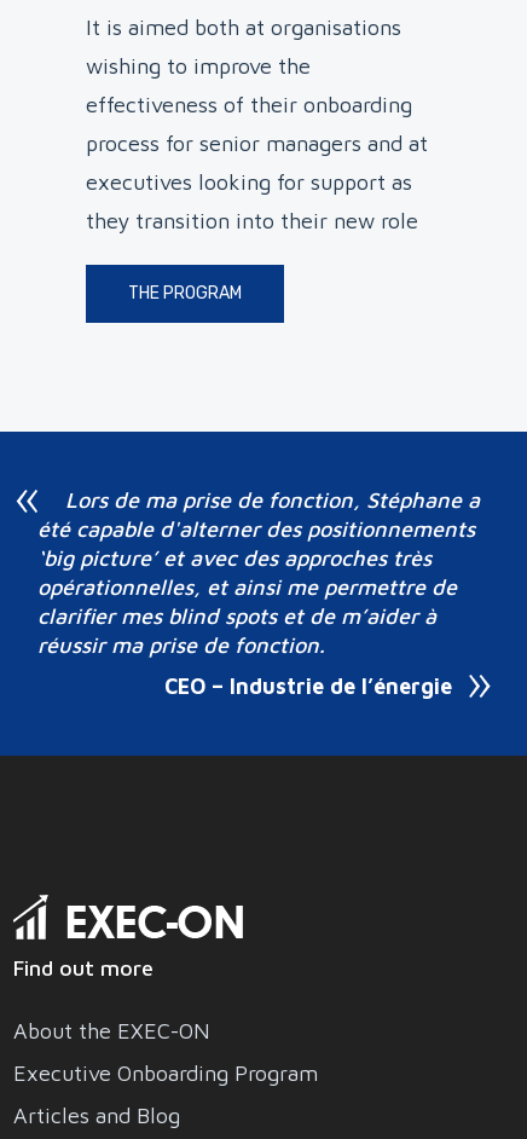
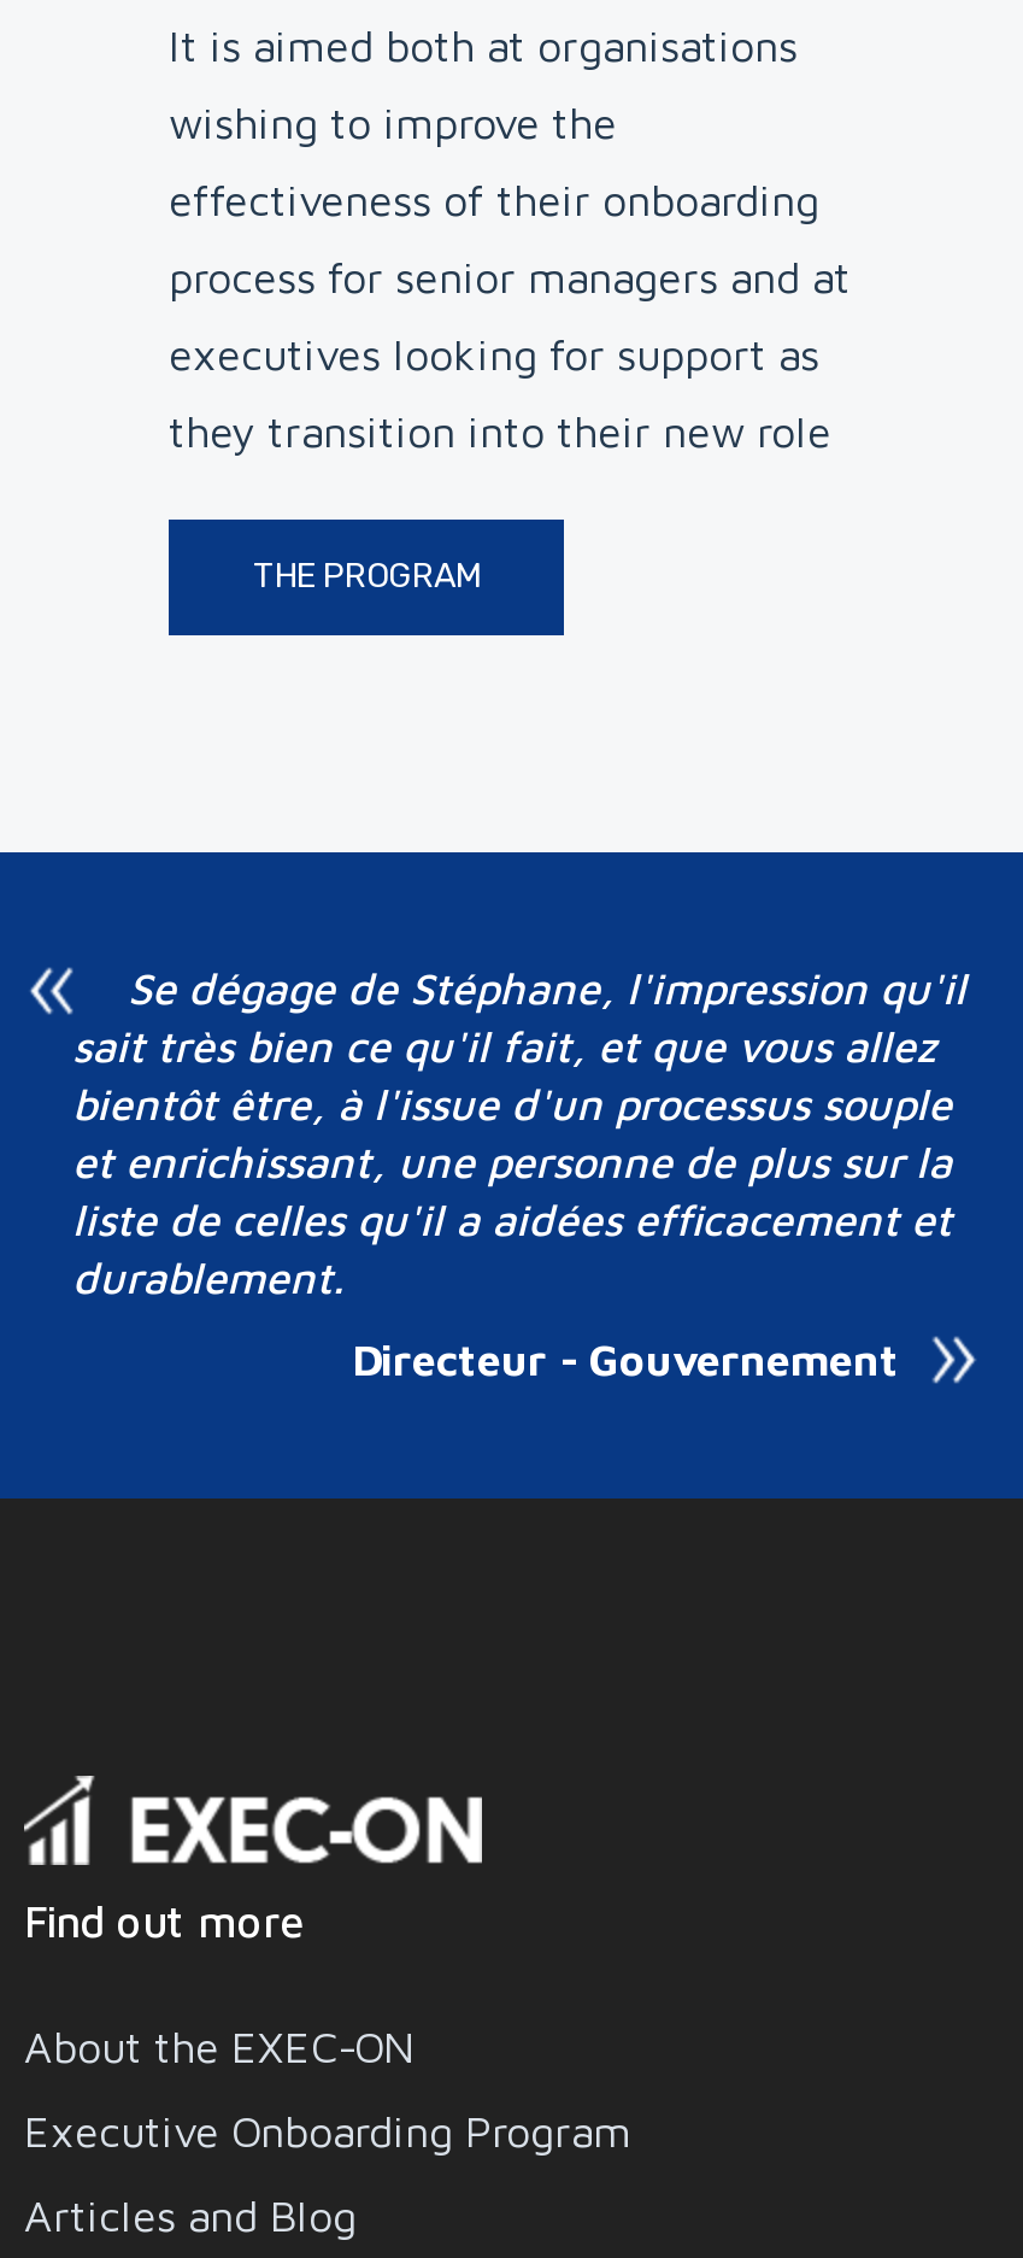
[37,488,480,658] Lors de ma prise de fonction, Stéphane a | été capable d'alterner des positionnements | ‘big picture’ et avec des approches très | opérationnelles, et ainsi me permettre de | clarifier mes blind spots et de m’aider à | réussir ma prise de fonction. -> [72,964,966,1304] Se dégage de Stéphane, l'impression qu'il | sait très bien ce qu'il fait, et que vous allez | bientôt être, à l'issue d'un processus souple | et enrichissant, une personne de plus sur la | liste de celles qu'il a aidées efficacement et | durablement.
[164,674,452,699] CEO – Industrie de l’énergie -> [352,1335,899,1386] Directeur - Gouvernement

